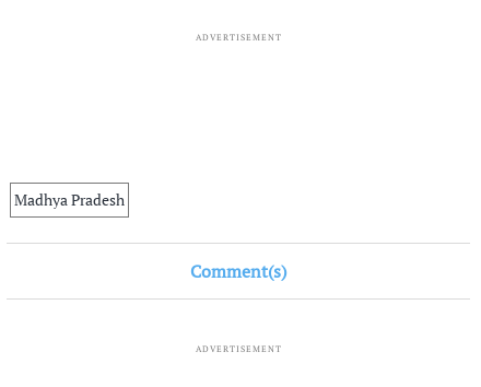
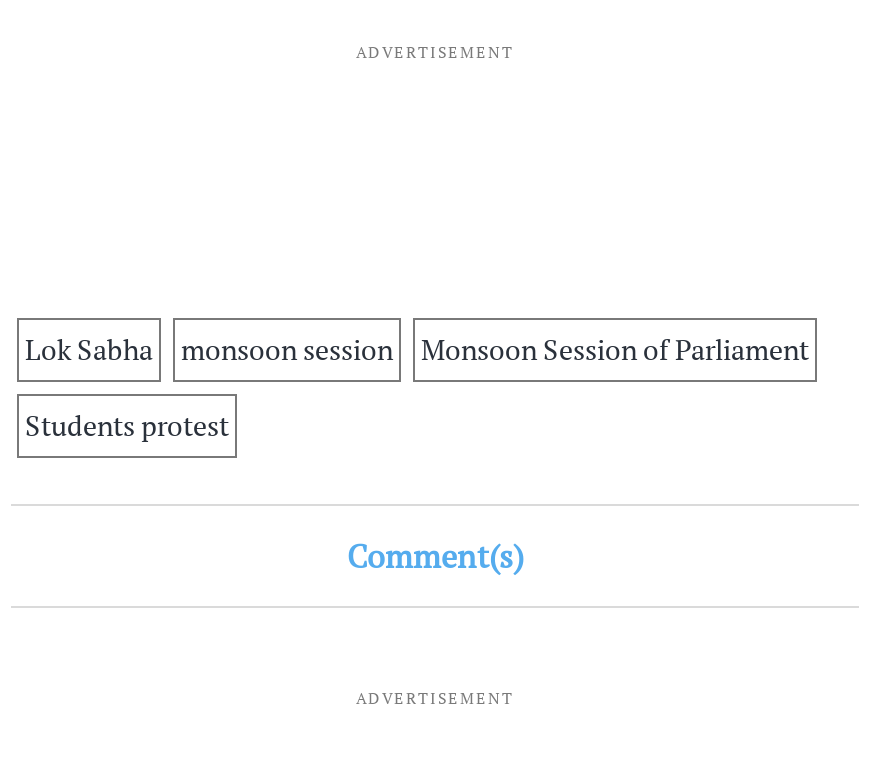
[14,189,125,210] Madhya Pradesh -> [25,330,809,444] Lok Sabha | monsoon session | Monsoon Session of Parliament | Students protest

